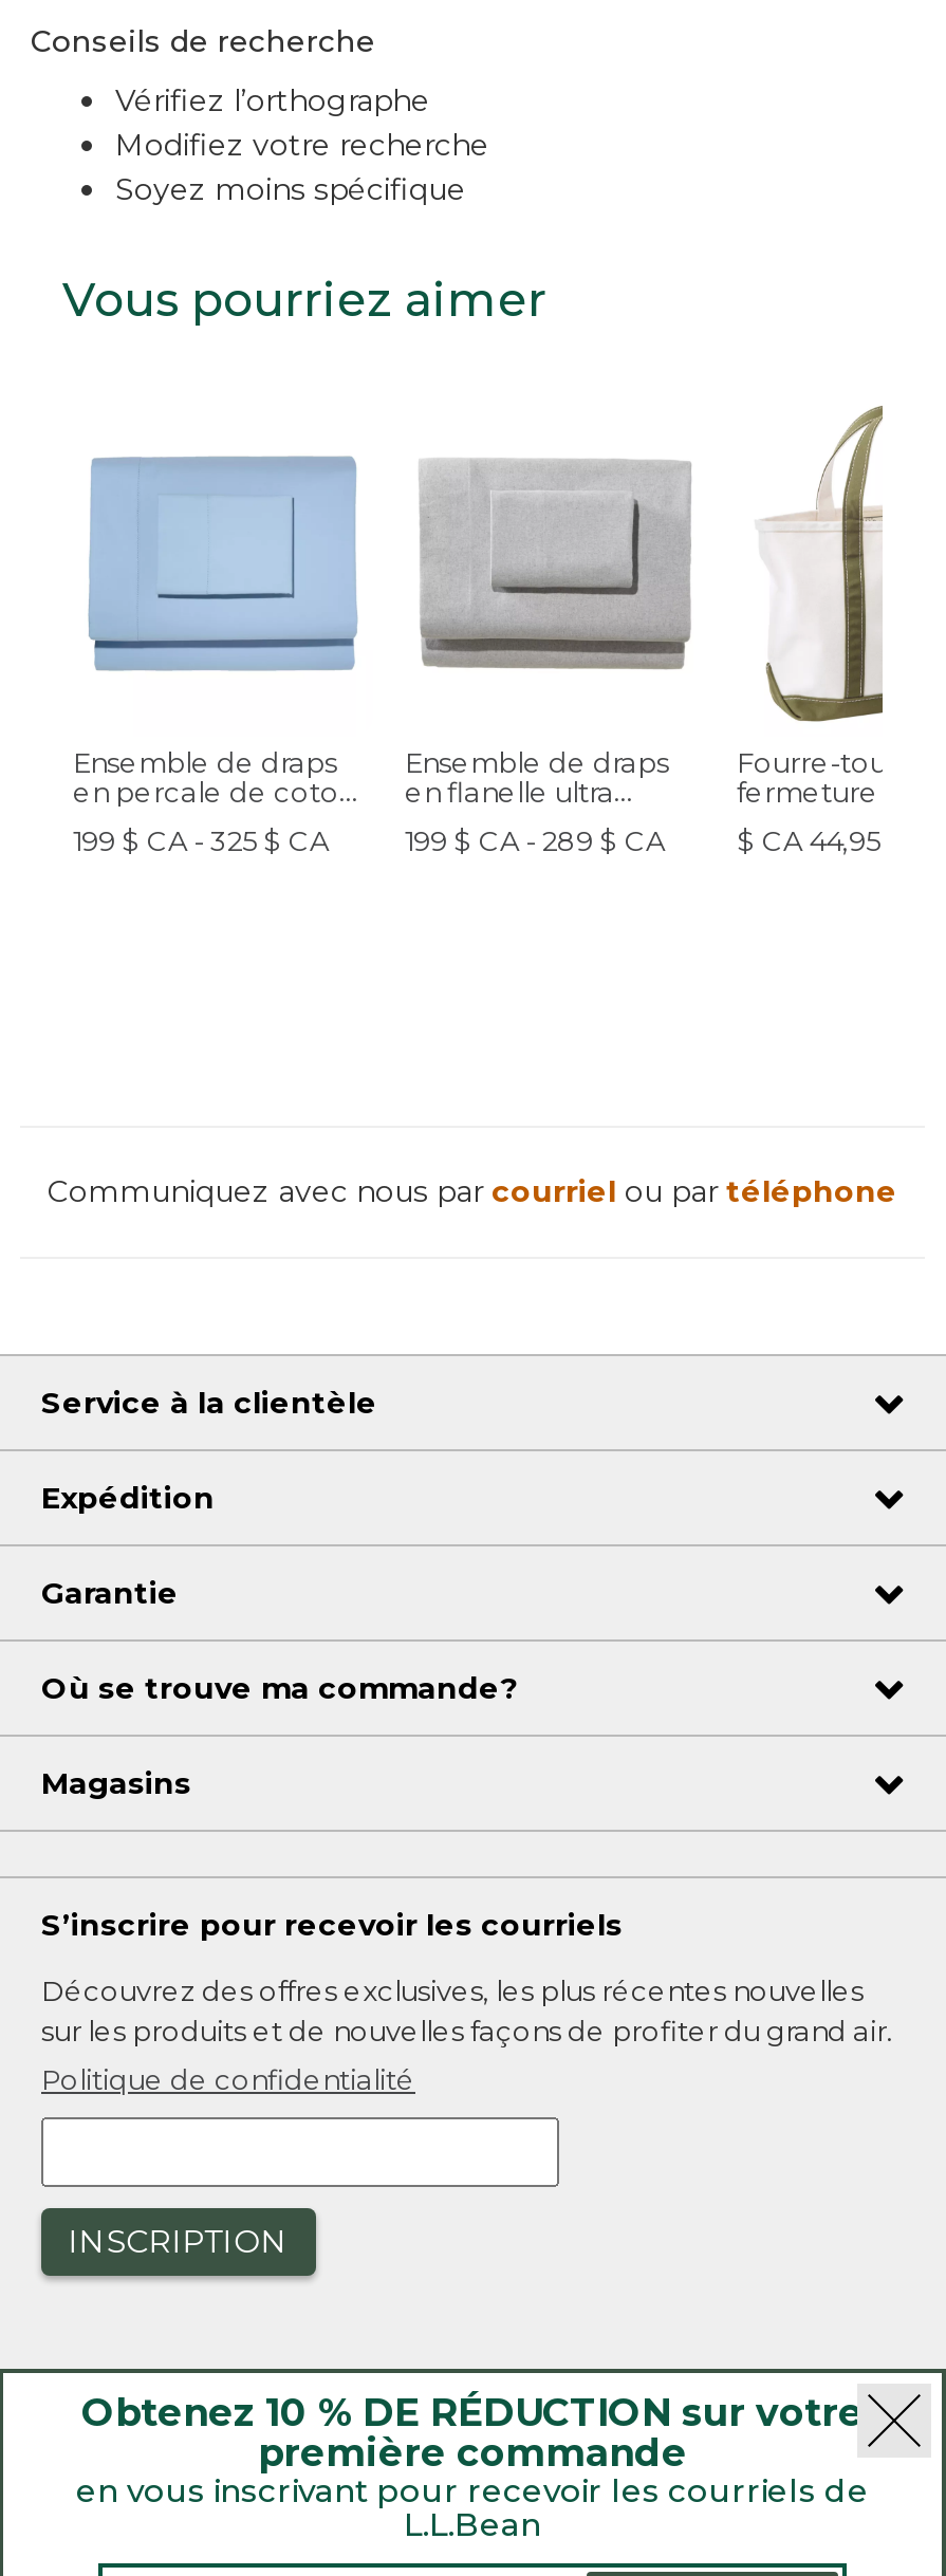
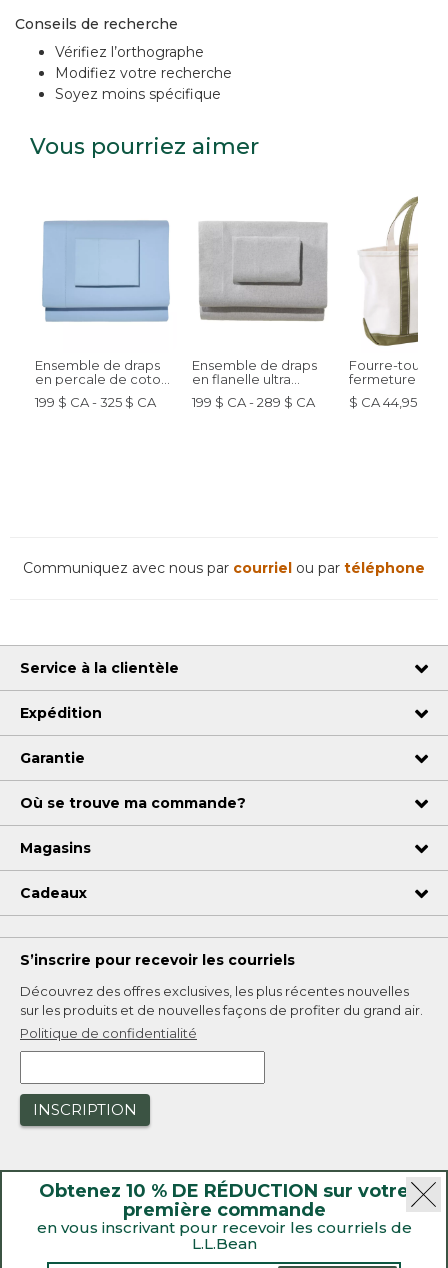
none -> [20,883,87,901] Cadeaux

